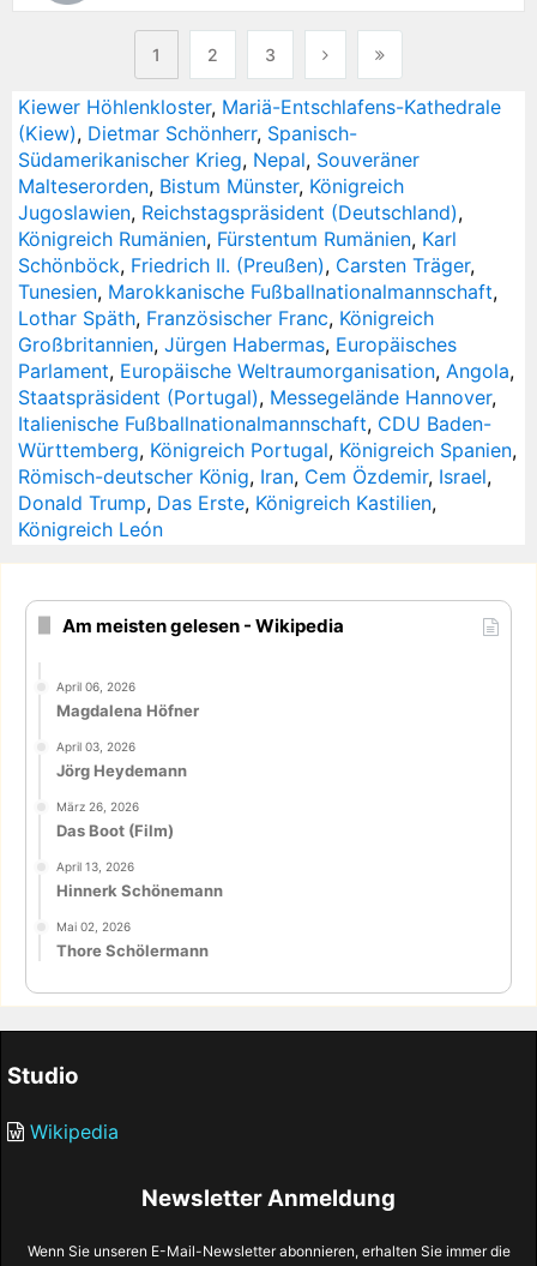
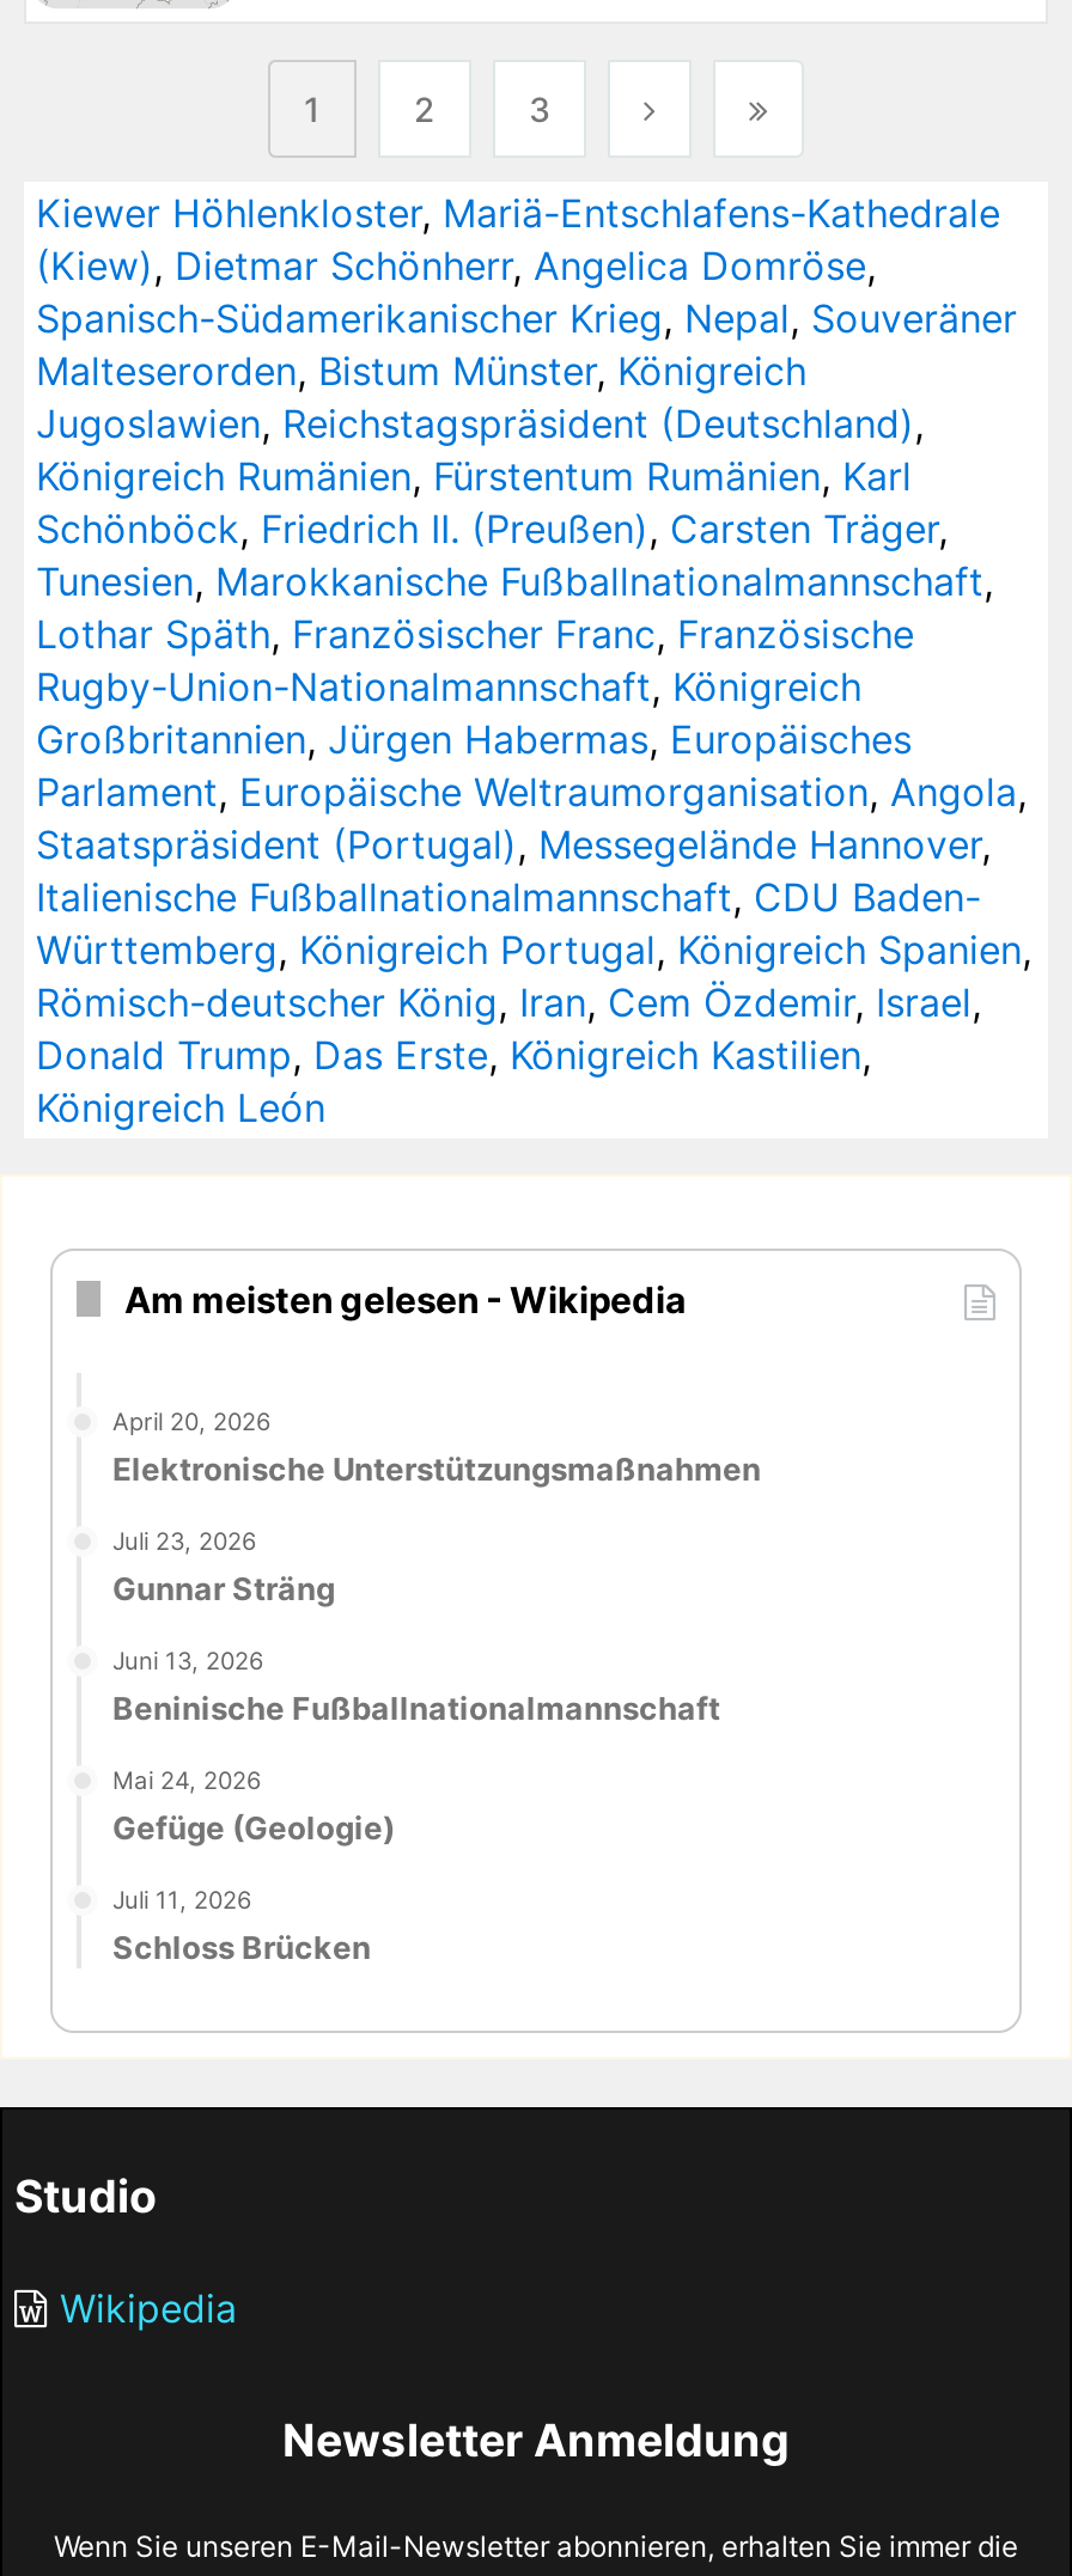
[18,121,420,171] (Kiew), Dietmar Schönherr, Spanisch- | Südamerikanischer Krieg, Nepal, Souveräner -> [36,241,1017,342] (Kiew), Dietmar Schönherr, Angelica Domröse, | Spanisch-Südamerikanischer Krieg, Nepal, Souveräner
[18,306,434,330] Lothar Späth, Französischer Franc, Königreich -> [36,610,914,710] Lothar Späth, Französischer Franc, Französische | Rugby-Union-Nationalmannschaft, Königreich
[56,679,199,720] April 06, 2026 | Magdalena Höfner -> [112,1406,761,1487] April 20, 2026 | Elektronische Unterstützungsmaßnahmen
[56,739,187,780] April 03, 2026 | Jörg Heydemann -> [112,1526,335,1607] Juli 23, 2026 | Gunnar Sträng
[56,799,174,840] März 26, 2026 | Das Boot (Film) -> [112,1645,720,1726] Juni 13, 2026 | Beninische Fußballnationalmannschaft
[56,859,223,900] April 13, 2026 | Hinnerk Schönemann -> [112,1764,395,1846] Mai 24, 2026 | Gefüge (Geologie)
[56,919,209,959] Mai 02, 2026 | Thore Schölermann -> [112,1884,371,1965] Juli 11, 2026 | Schloss Brücken

